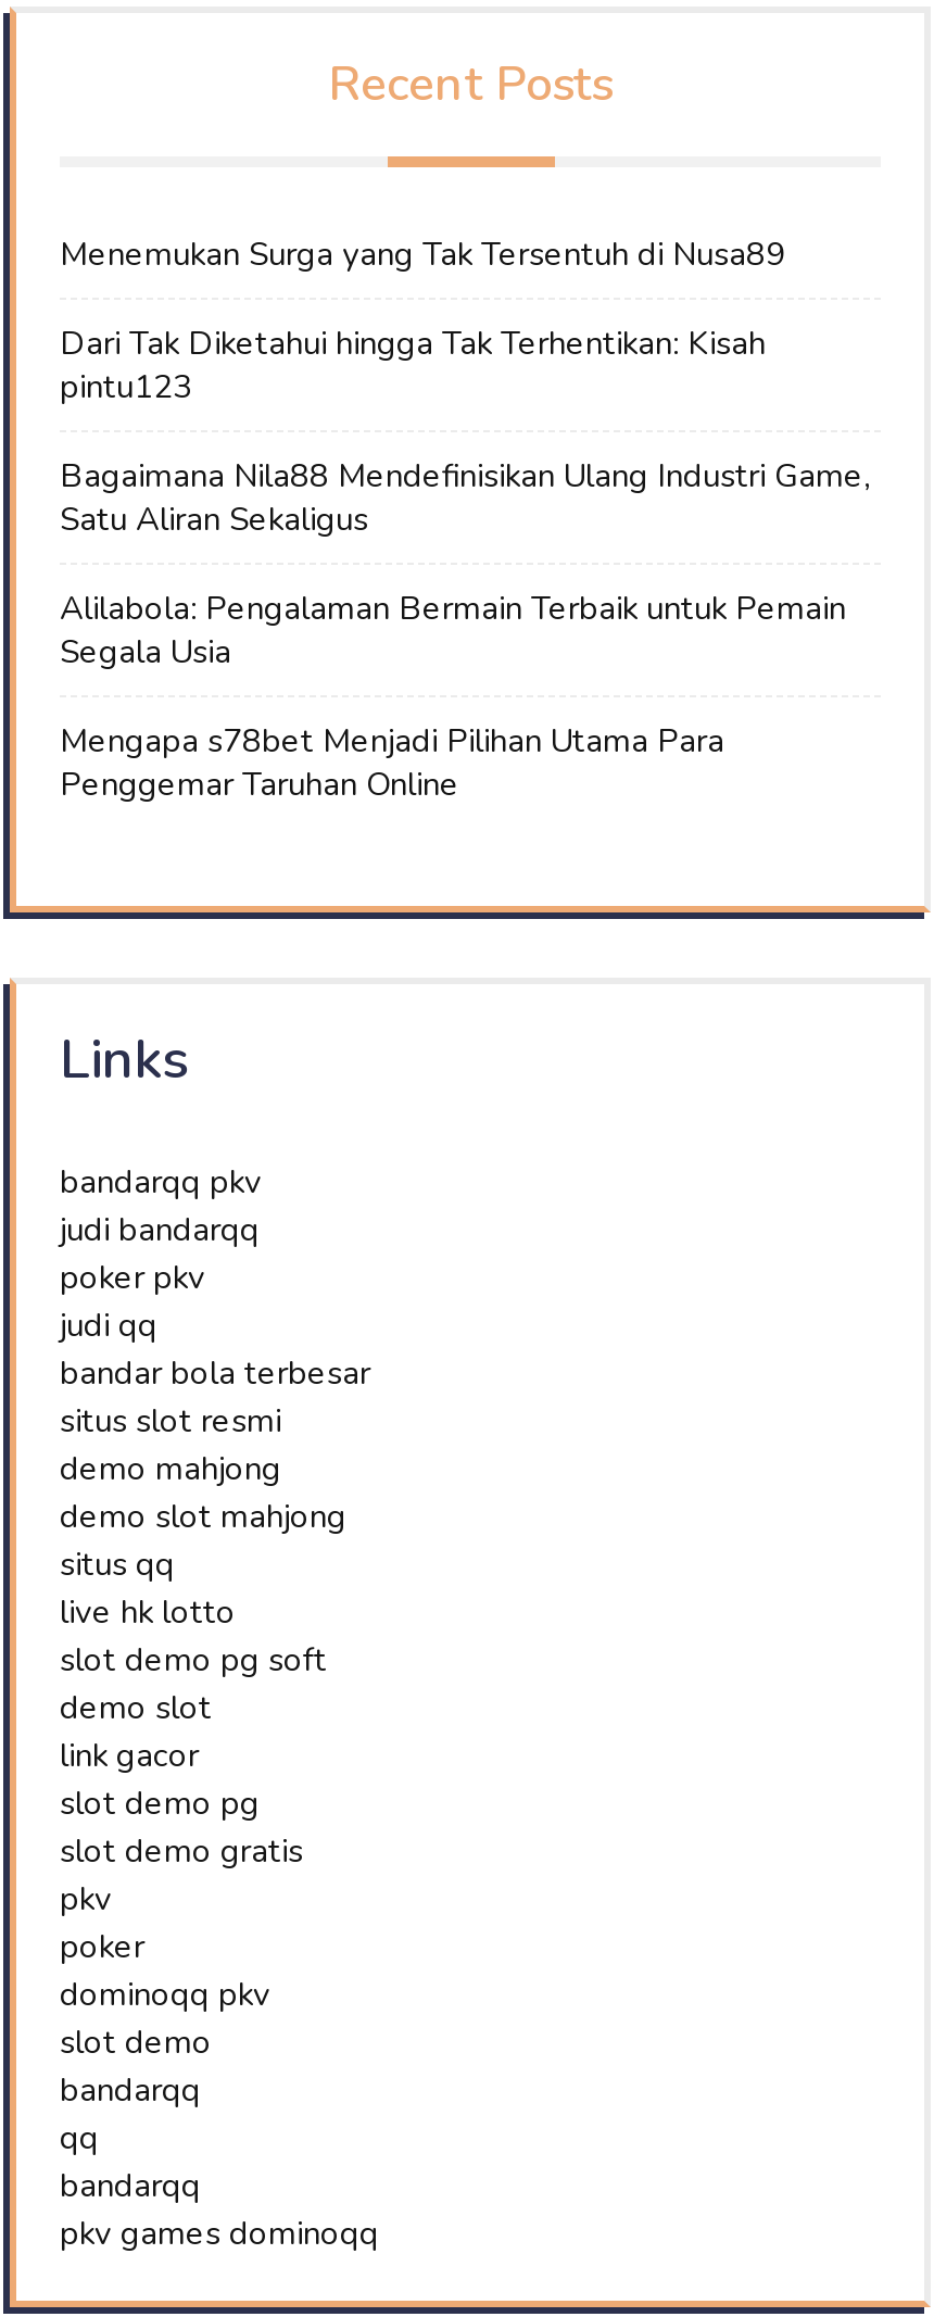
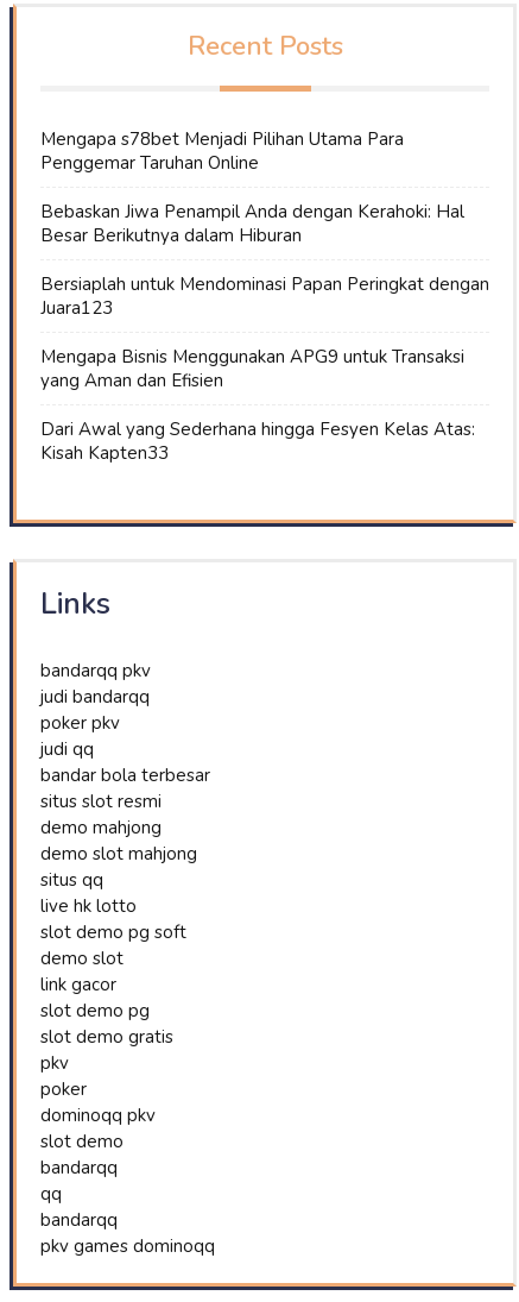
[60,232,870,673] Menemukan Surga yang Tak Tersentuh di Nusa89 | Dari Tak Diketahui hingga Tak Terhentikan: Kisah | pintu123 | Bagaimana Nila88 Mendefinisikan Ulang Industri Game, | Satu Aliran Sekaligus | Alilabola: Pengalaman Bermain Terbaik untuk Pemain | Segala Usia -> none
moved [60,718,724,805] -> [40,127,404,174]: Mengapa s78bet Menjadi Pilihan Utama Para | Penggemar Taruhan Online
none -> [40,199,489,465] Bebaskan Jiwa Penampil Anda dengan Kerahoki: Hal | Besar Berikutnya dalam Hiburan | Bersiaplah untuk Mendominasi Papan Peringkat dengan | Juara123 | Mengapa Bisnis Menggunakan APG9 untuk Transaksi | yang Aman dan Efisien | Dari Awal yang Sederhana hingga Fesyen Kelas Atas: | Kisah Kapten33

